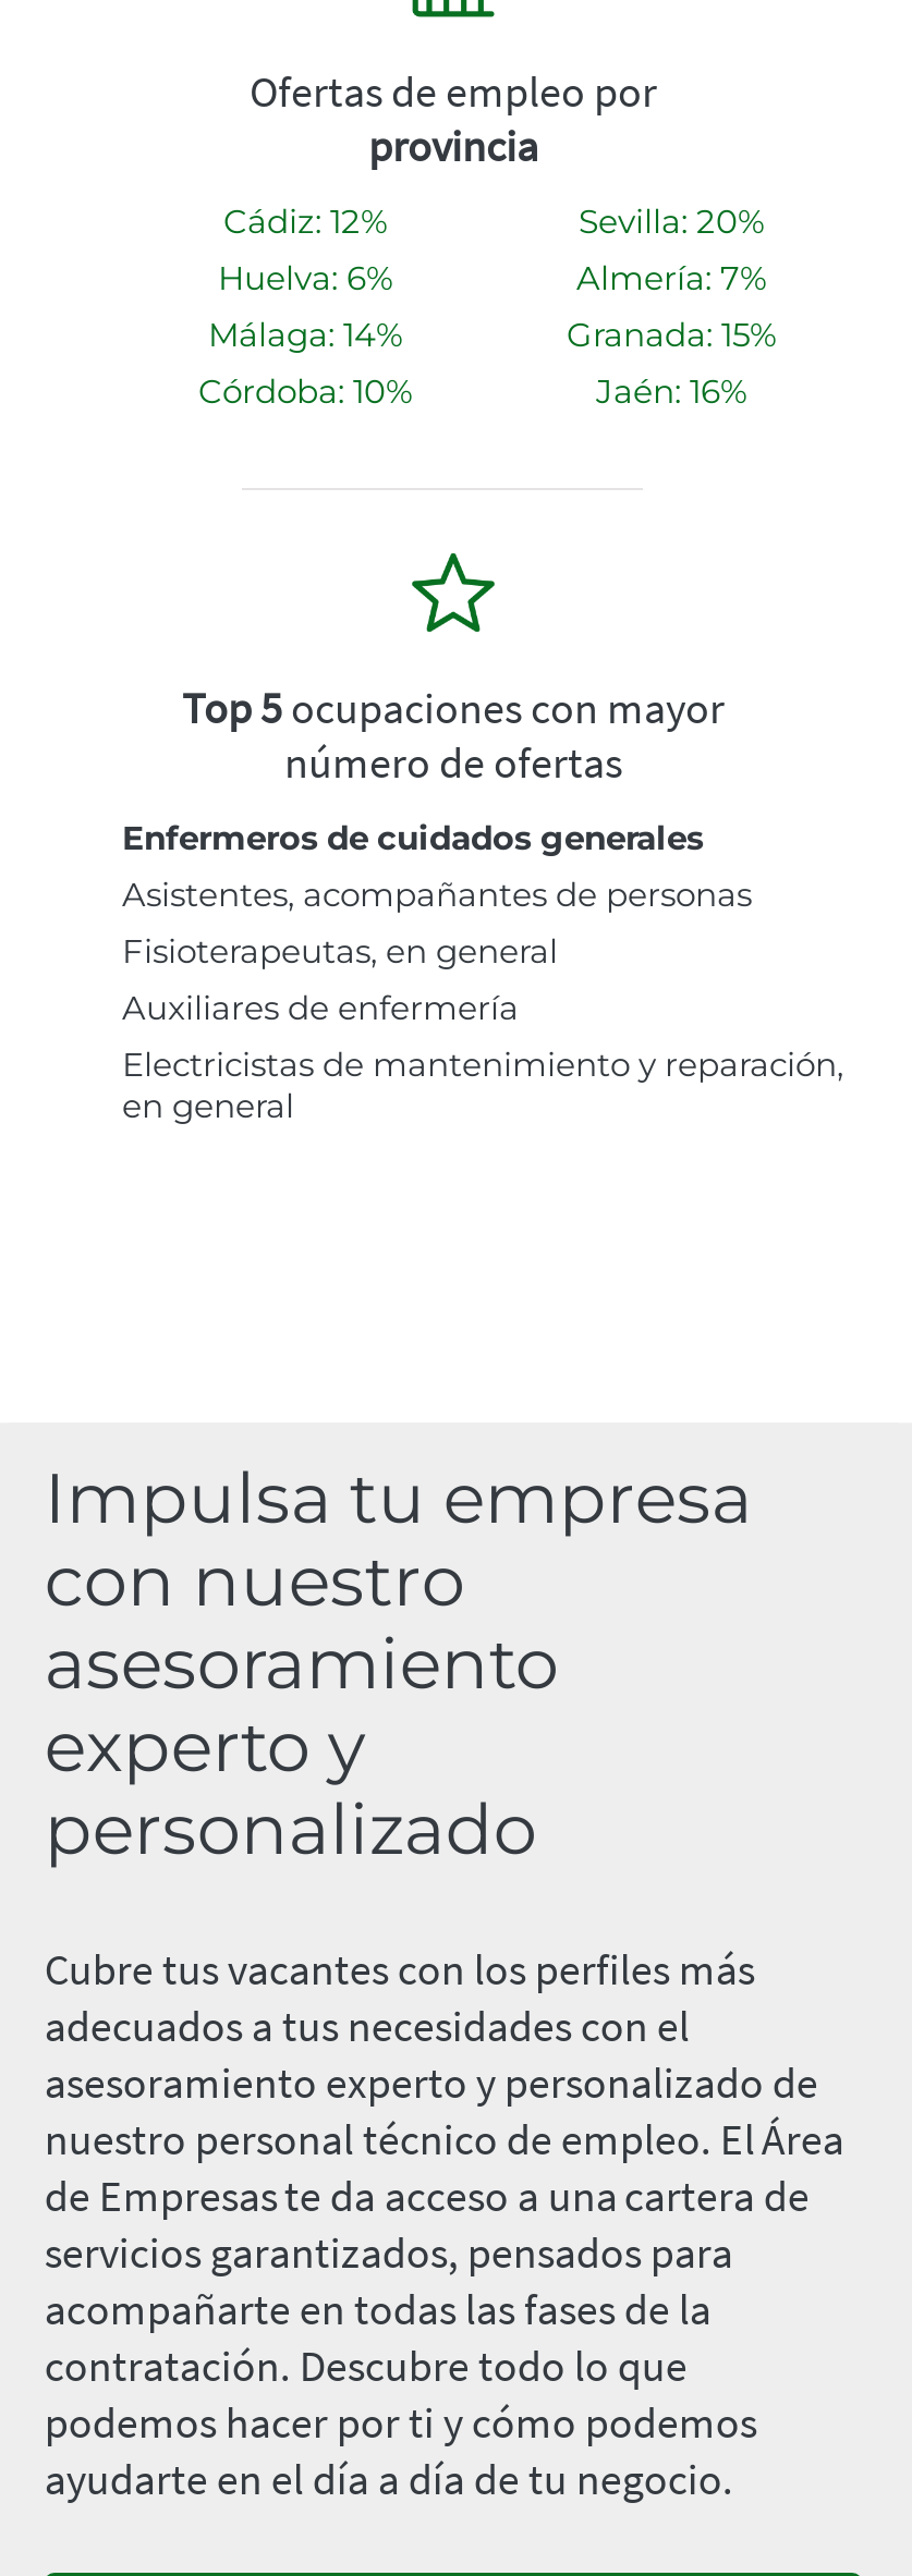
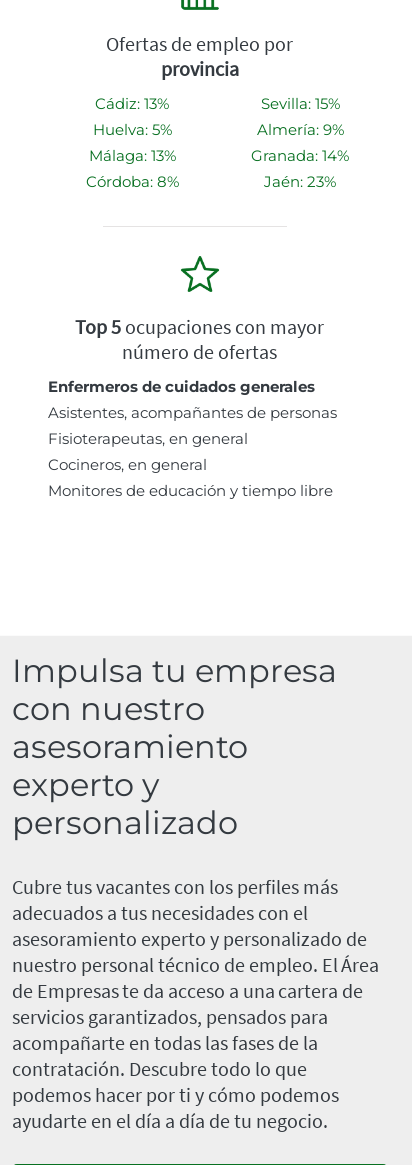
[223,201,387,242] Cádiz: 12% -> [95,94,169,113] Cádiz: 13%
[579,201,764,242] Sevilla: 20% -> [260,94,339,113] Sevilla: 15%
[218,258,392,299] Huelva: 6% -> [92,120,171,139] Huelva: 5%
[576,258,766,299] Almería: 7% -> [256,120,343,139] Almería: 9%
[208,314,402,356] Málaga: 14% -> [88,146,175,165] Málaga: 13%
[567,314,776,356] Granada: 15% -> [251,146,349,165] Granada: 14%
[198,371,412,412] Córdoba: 10% -> [85,172,178,191] Córdoba: 8%
[596,371,746,412] Jaén: 16% -> [264,172,336,191] Jaén: 23%
[122,987,843,1127] Auxiliares de enfermería | Electricistas de mantenimiento y reparación, | en general -> [48,455,333,500] Cocineros, en general | Monitores de educación y tiempo libre

